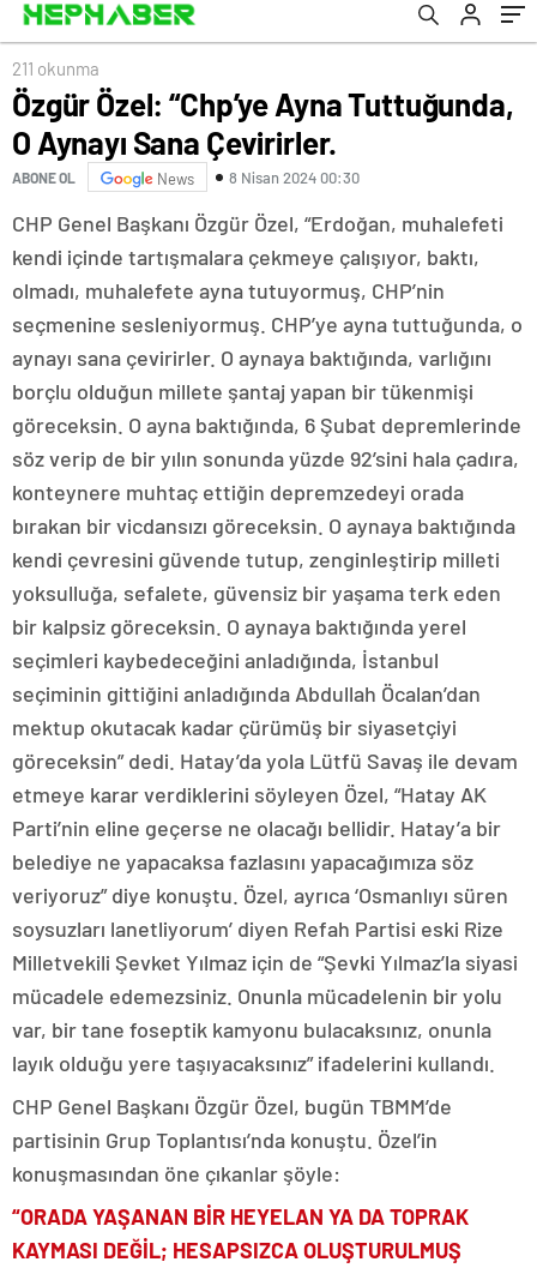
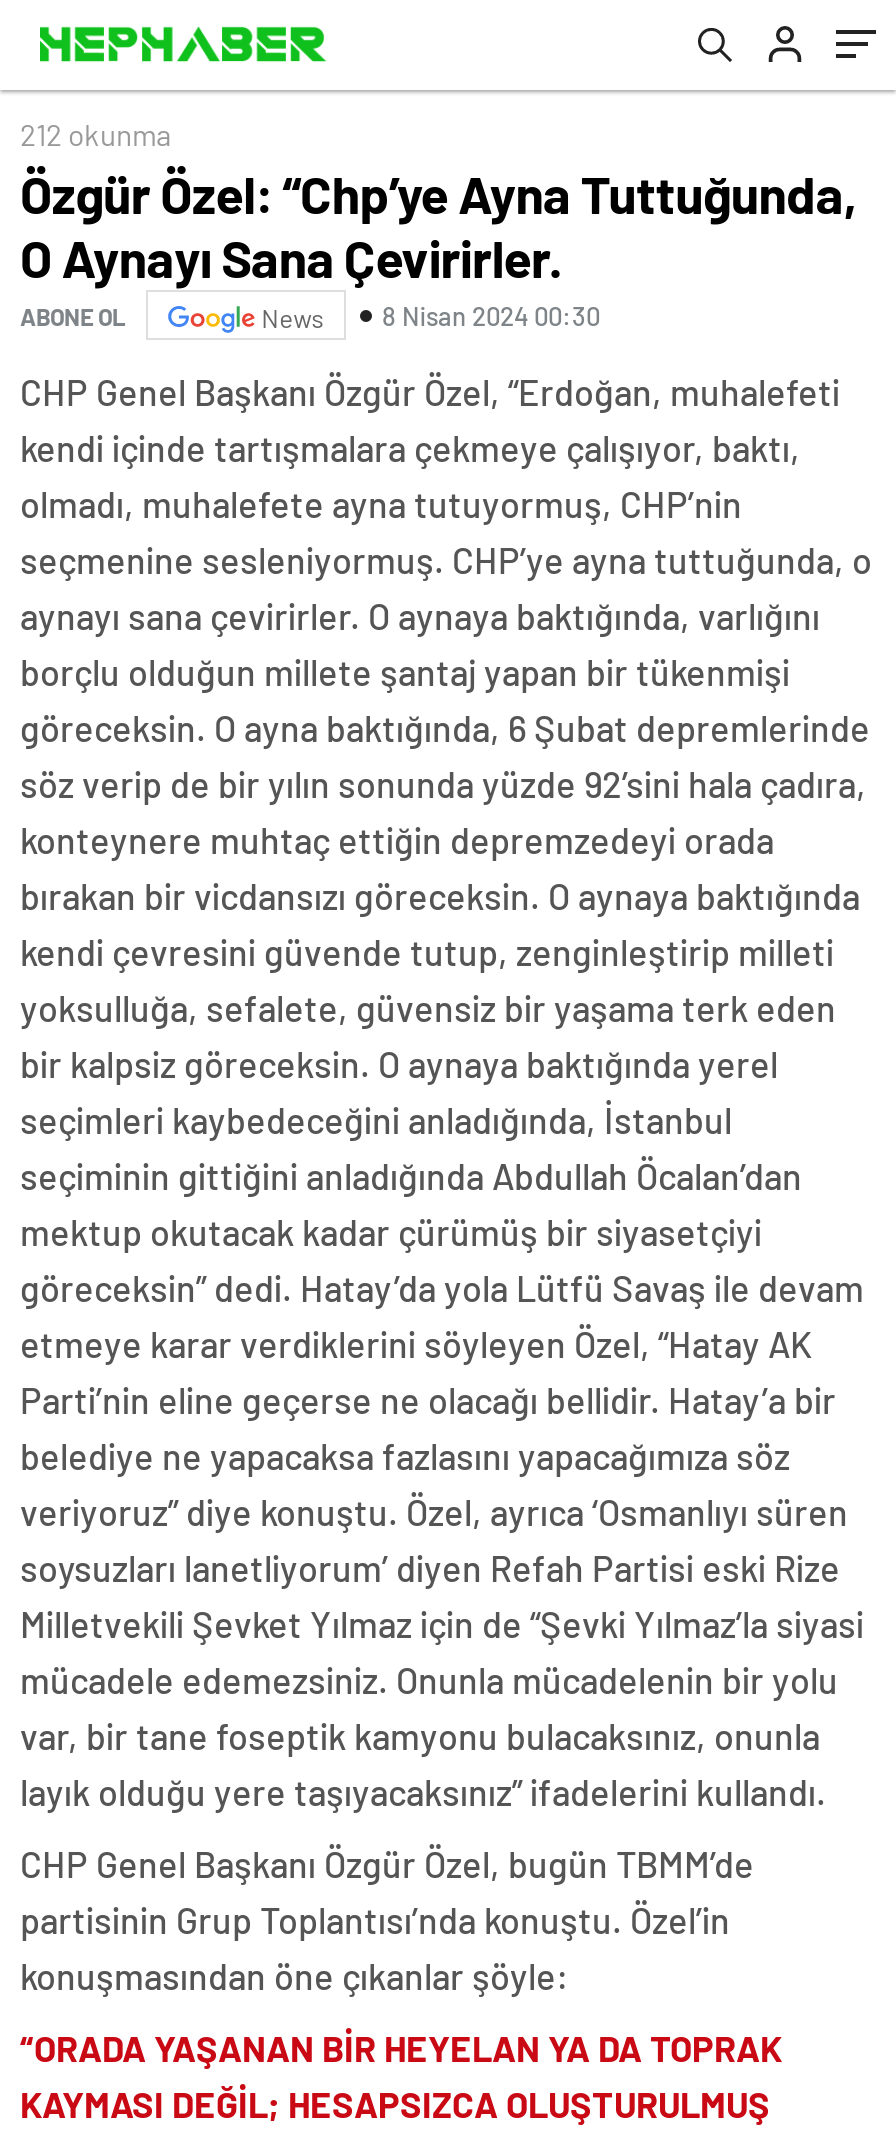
[12,58,99,79] 211 okunma -> [20,116,172,152] 212 okunma

